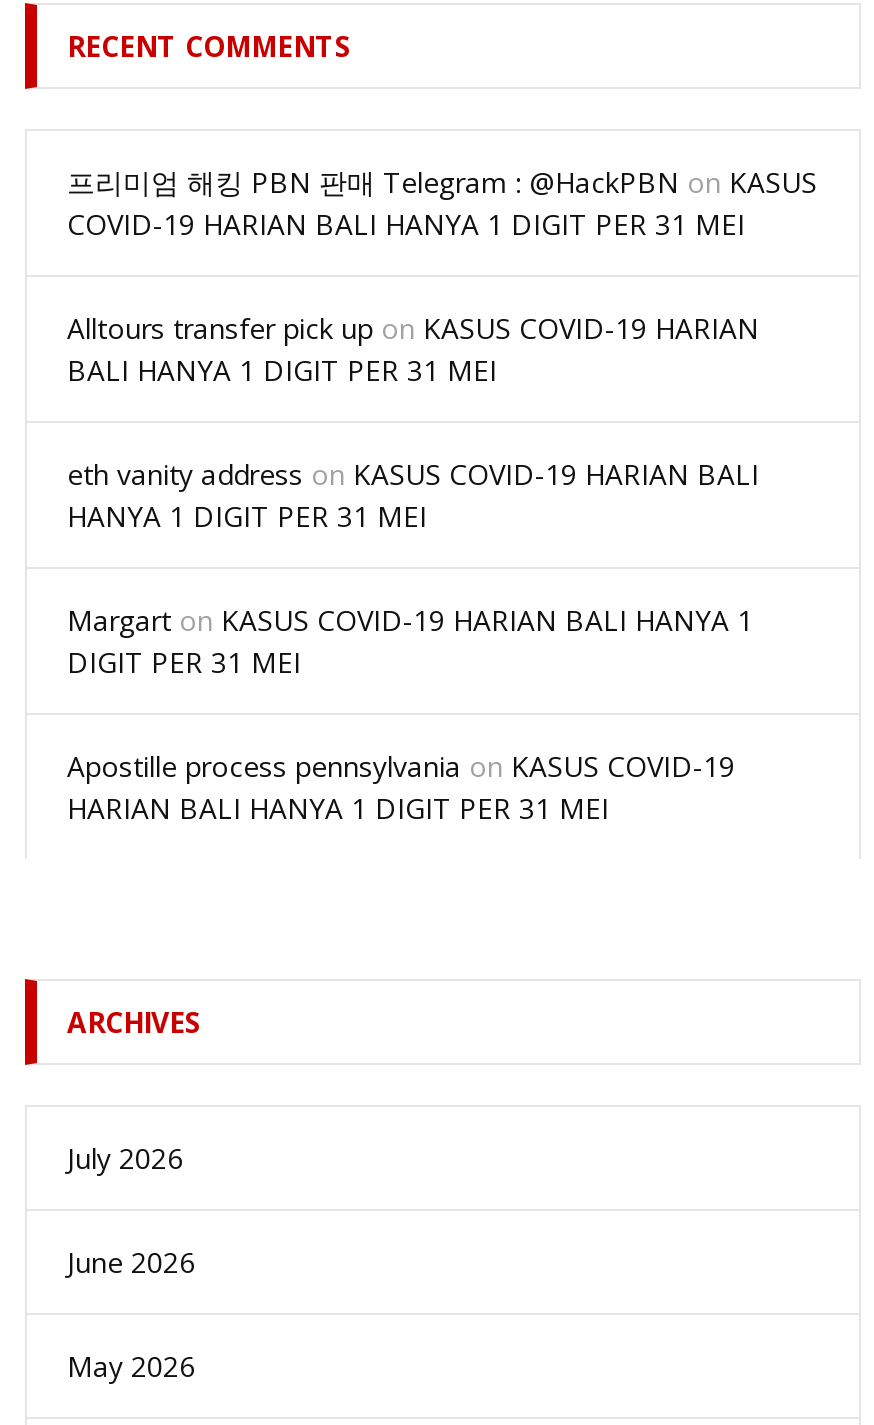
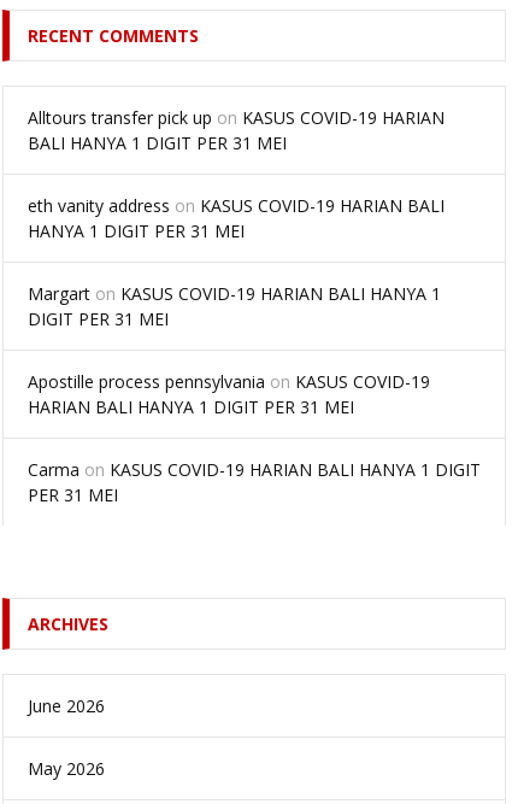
[67,163,817,243] 프리미엄 해킹 PBN 판매 Telegram : @HackPBN on KASUS | COVID-19 HARIAN BALI HANYA 1 DIGIT PER 31 MEI -> none
moved [67,309,759,827] -> [28,106,445,418]: Alltours transfer pick up on KASUS COVID-19 HARIAN | BALI HANYA 1 DIGIT PER 31 MEI | eth vanity address on KASUS COVID-19 HARIAN BALI | HANYA 1 DIGIT PER 31 MEI | Margart on KASUS COVID-19 HARIAN BALI HANYA 1 | DIGIT PER 31 MEI | Apostille process pennsylvania on KASUS COVID-19 | HARIAN BALI HANYA 1 DIGIT PER 31 MEI
none -> [28,458,481,506] Carma on KASUS COVID-19 HARIAN BALI HANYA 1 DIGIT | PER 31 MEI
[67,1139,183,1177] July 2026 -> none

